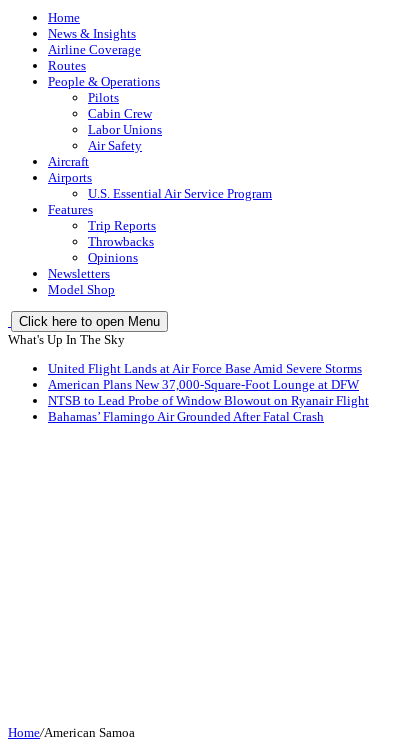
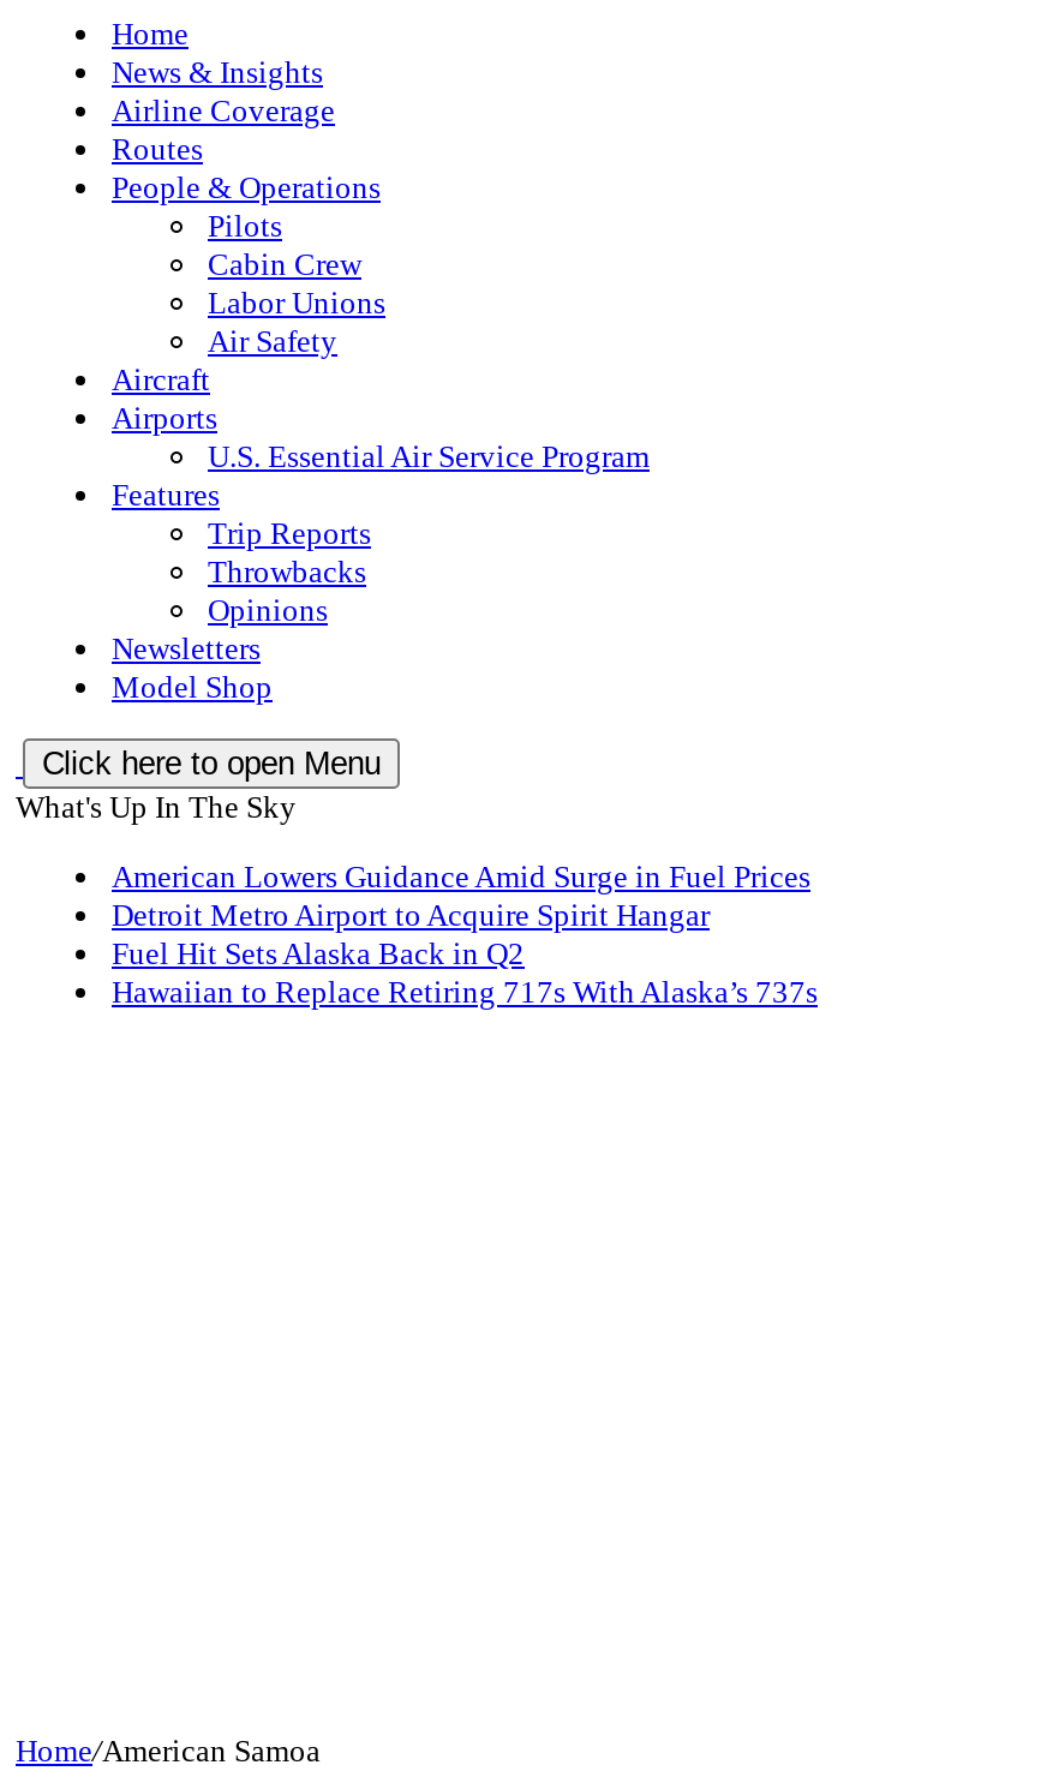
[48,361,369,424] United Flight Lands at Air Force Base Amid Severe Storms | American Plans New 37,000-Square-Foot Lounge at DFW | NTSB to Lead Probe of Window Blowout on Ryanair Flight | Bahamas’ Flamingo Air Grounded After Fatal Crash -> [112,858,818,1010] American Lowers Guidance Amid Surge in Fuel Prices | Detroit Metro Airport to Acquire Spirit Hangar | Fuel Hit Sets Alaska Back in Q2 | Hawaiian to Replace Retiring 717s With Alaska’s 737s

